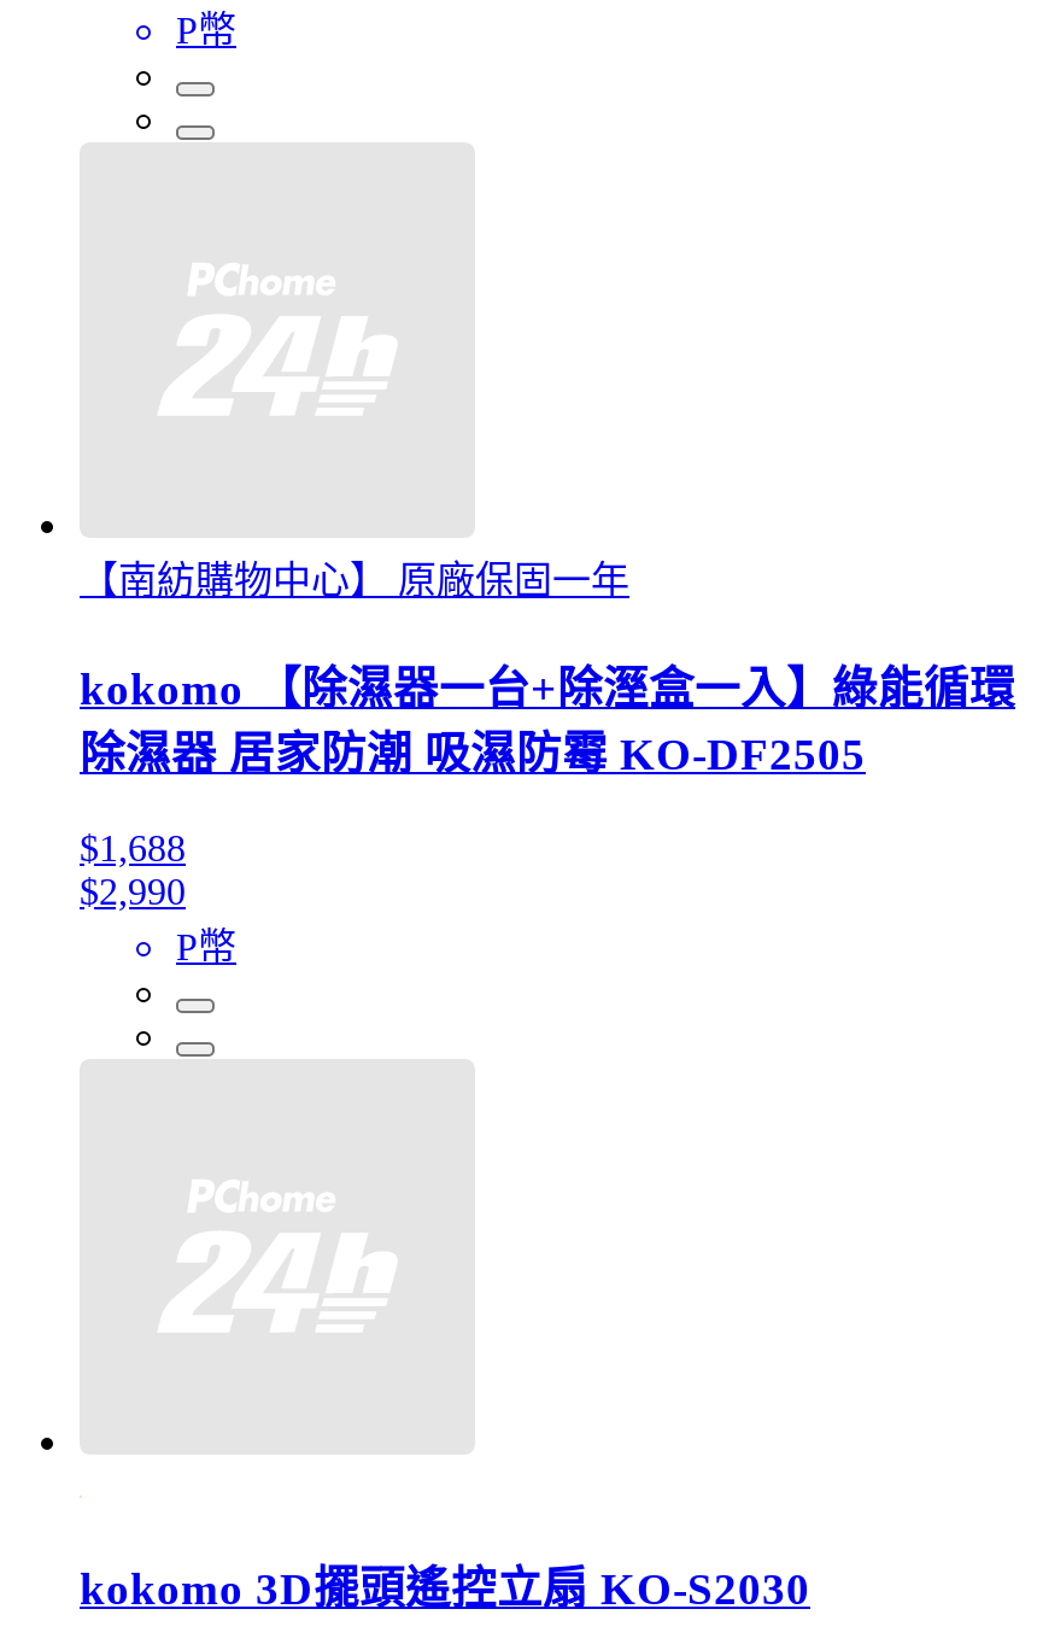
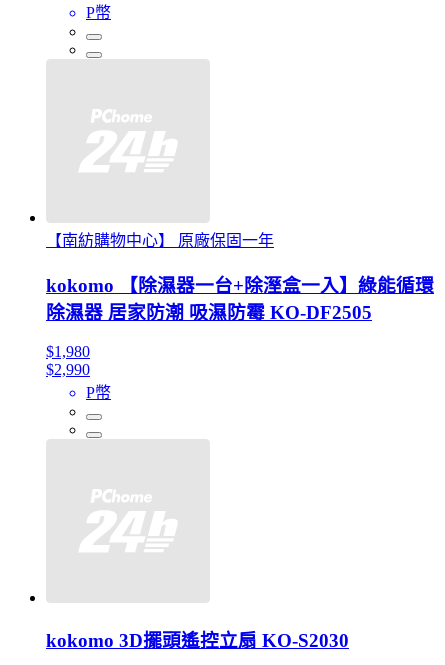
[80,827,186,868] $1,688 -> [46,343,90,360] $1,980

